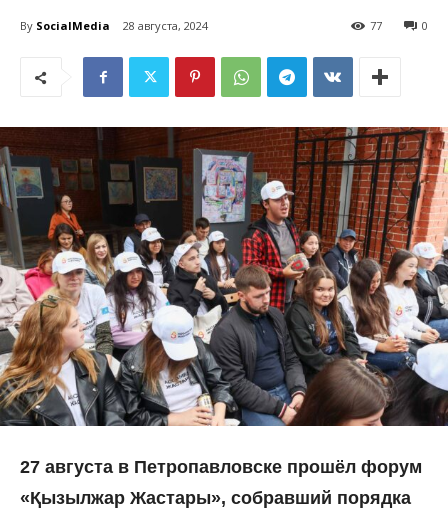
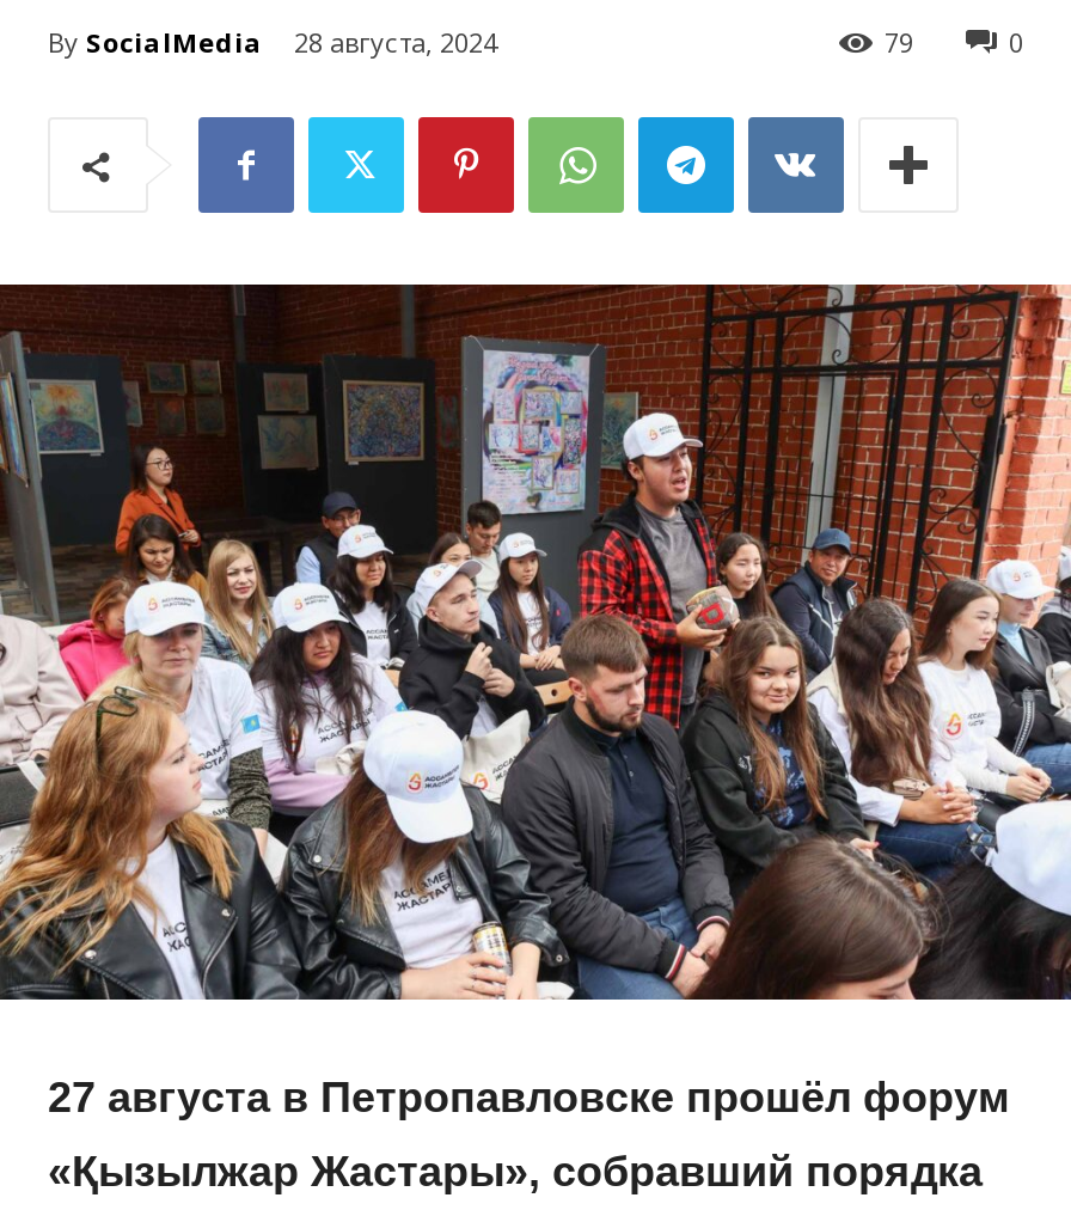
[370,18,382,33] 77 -> [885,24,913,60] 79

